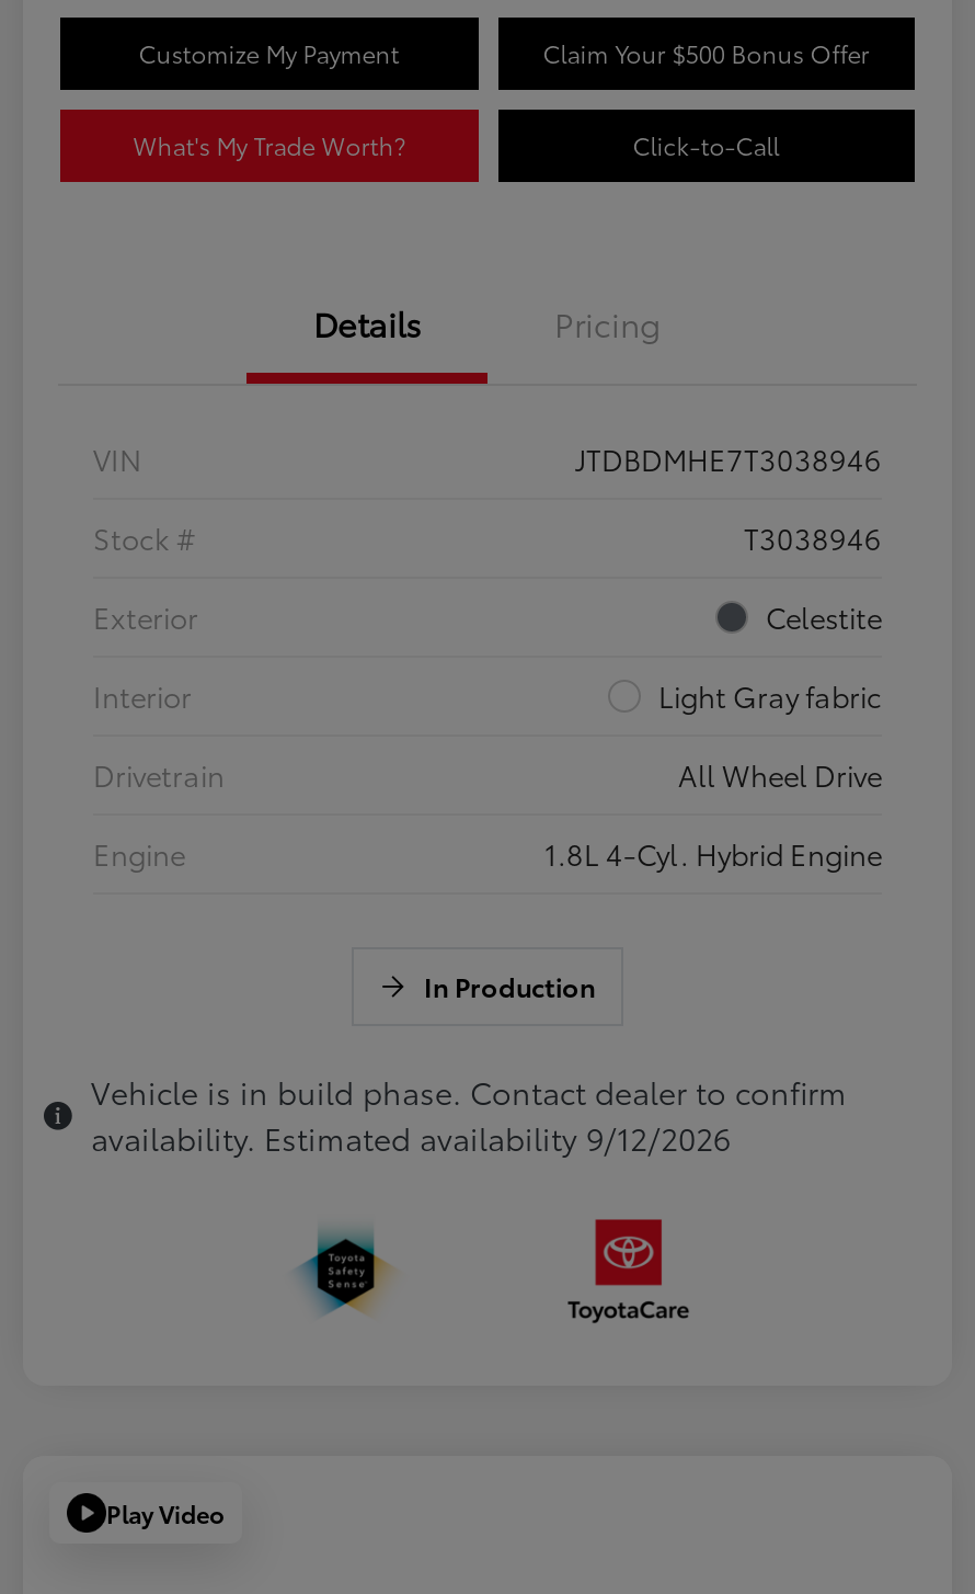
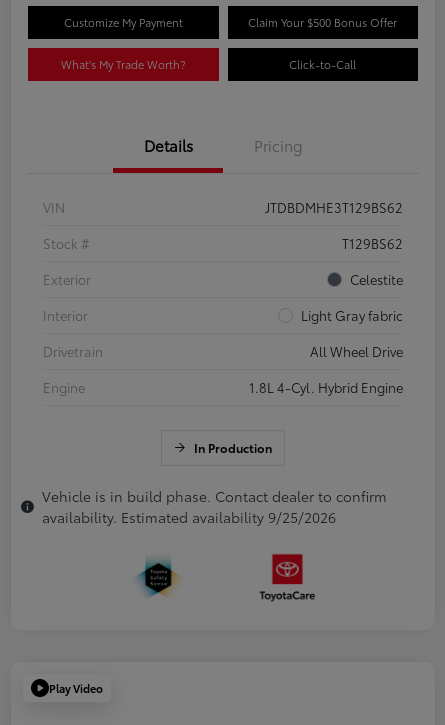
[575,439,882,478] JTDBDMHE7T3038946 -> [265,198,403,216] JTDBDMHE3T129BS62
[744,518,882,557] T3038946 -> [342,234,403,252] T129BS62
[91,1116,731,1160] availability. Estimated availability 9/12/2026 -> [42,507,336,527] availability. Estimated availability 9/25/2026

